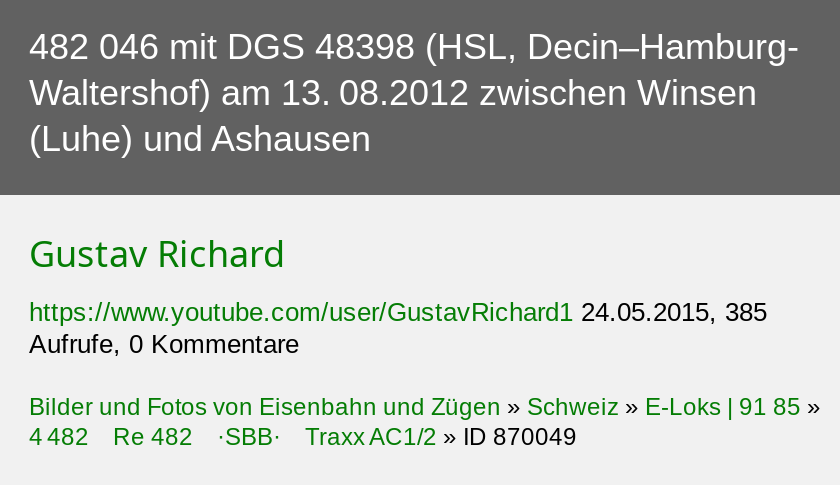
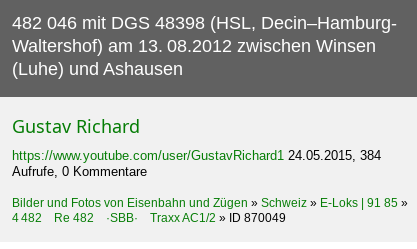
[29,297,767,327] https://www.youtube.com/user/GustavRichard1 24.05.2015, 385 -> [12,148,381,163] https://www.youtube.com/user/GustavRichard1 24.05.2015, 384

